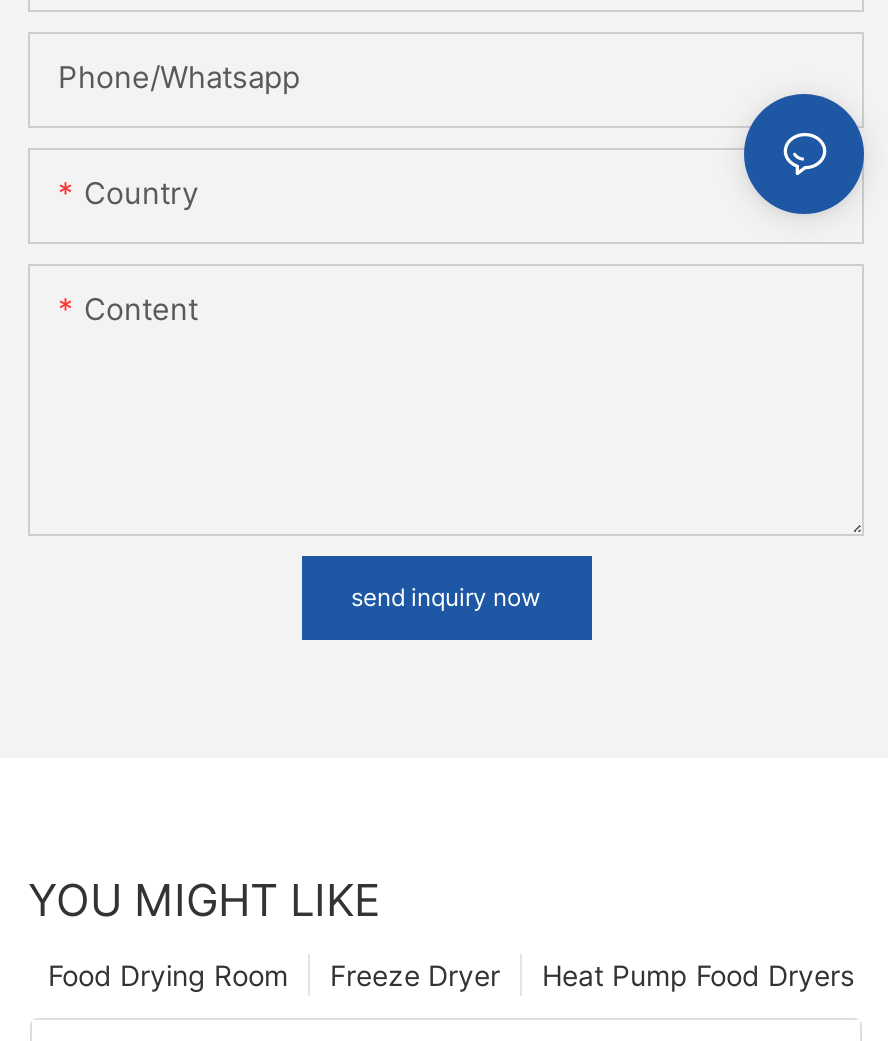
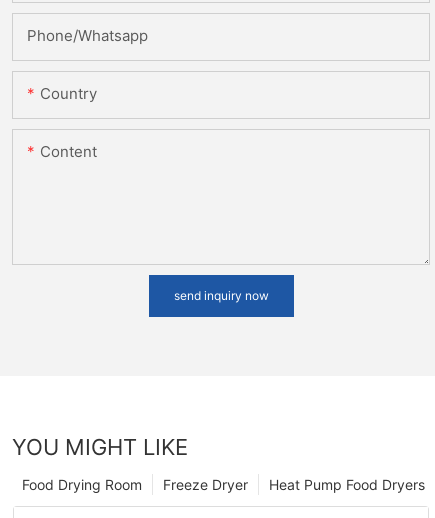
[742,92,866,218] [image] -> none

